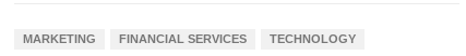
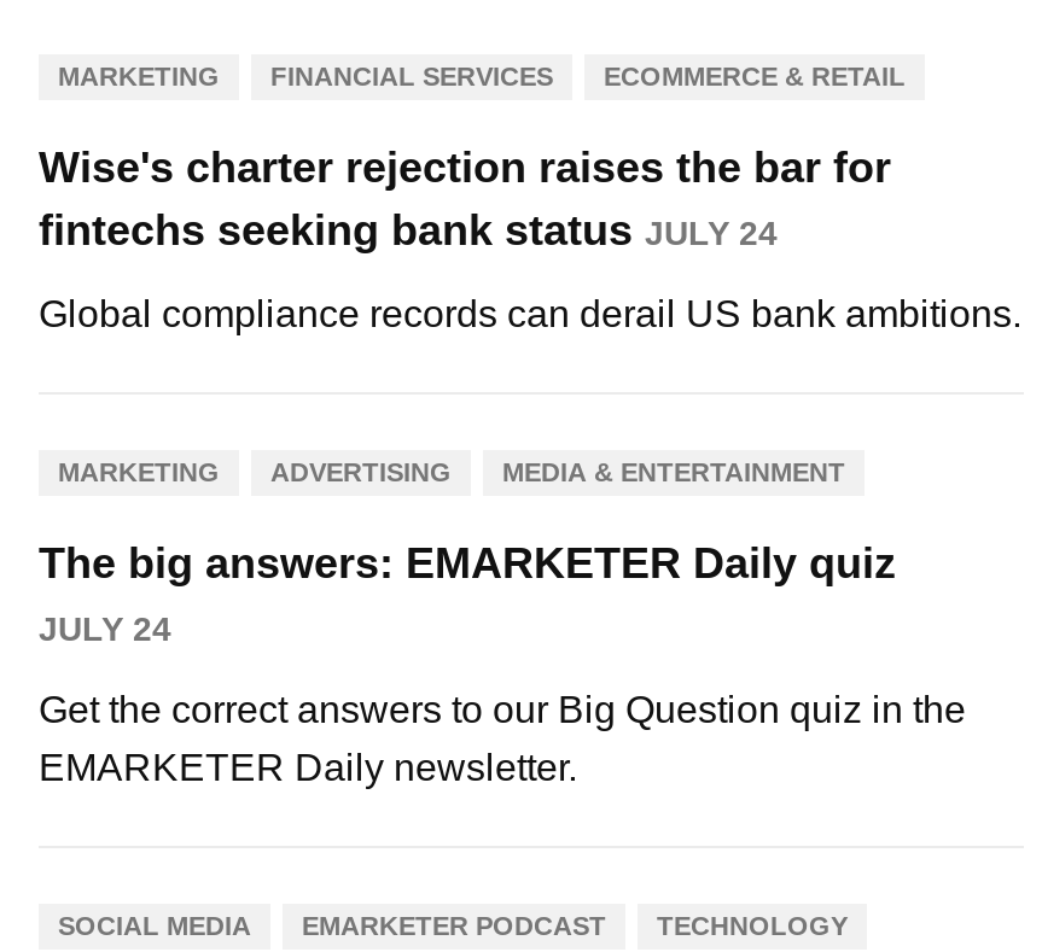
none -> [39,62,1021,334] ECOMMERCE & RETAIL | Wise's charter rejection raises the bar for | fintechs seeking bank status JULY 24 | Global compliance records can derail US bank ambitions.
none -> [39,457,966,788] MARKETING | ADVERTISING | MEDIA & ENTERTAINMENT | The big answers: EMARKETER Daily quiz | JULY 24 | Get the correct answers to our Big Question quiz in the | EMARKETER Daily newsletter.
none -> [58,911,606,940] SOCIAL MEDIA | EMARKETER PODCAST

